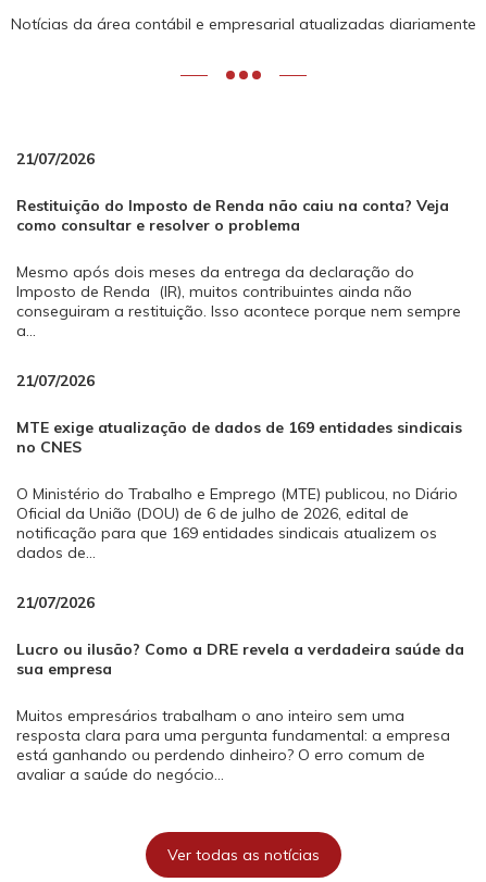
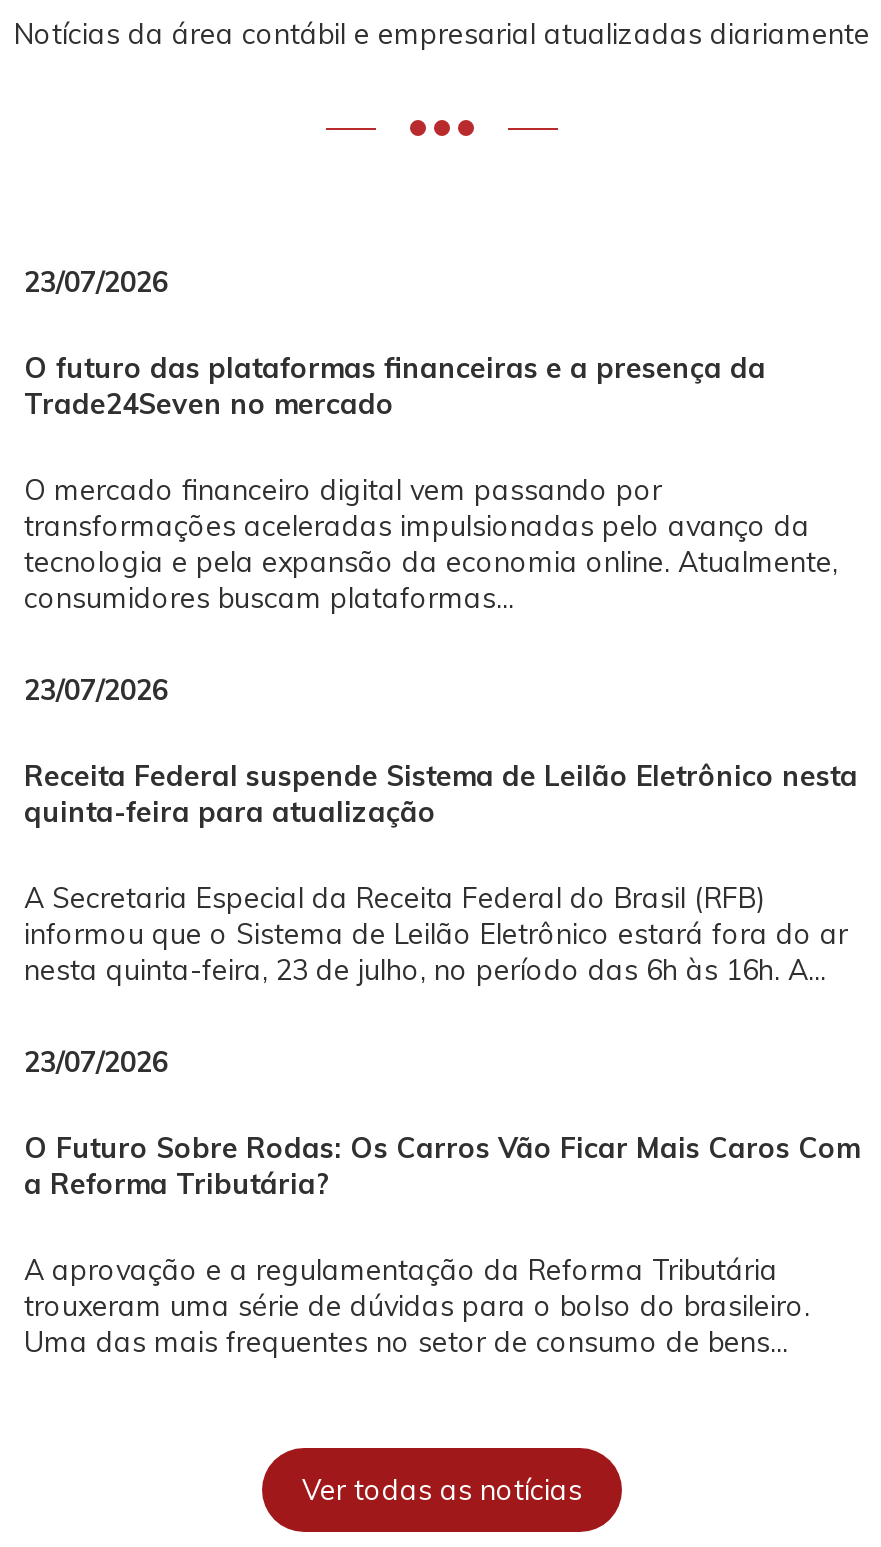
[16,149,95,169] 21/07/2026 -> [24,265,168,301] 23/07/2026
[16,196,449,235] Restituição do Imposto de Renda não caiu na conta? Veja | como consultar e resolver o problema -> [24,351,766,423] O futuro das plataformas financeiras e a presença da | Trade24Seven no mercado
[16,262,461,341] Mesmo após dois meses da entrega da declaração do | Imposto de Renda (IR), muitos contribuintes ainda não | conseguiram a restituição. Isso acontece porque nem sempre | a... -> [24,473,838,617] O mercado financeiro digital vem passando por | transformações aceleradas impulsionadas pelo avanço da | tecnologia e pela expansão da economia online. Atualmente, | consumidores buscam plataformas...
[16,371,95,391] 21/07/2026 -> [24,673,168,709] 23/07/2026
[16,418,462,457] MTE exige atualização de dados de 169 entidades sindicais | no CNES -> [24,759,858,831] Receita Federal suspende Sistema de Leilão Eletrônico nesta | quinta-feira para atualização
[16,484,458,563] O Ministério do Trabalho e Emprego (MTE) publicou, no Diário | Oficial da União (DOU) de 6 de julho de 2026, edital de | notificação para que 169 entidades sindicais atualizem os | dados de... -> [24,881,848,989] A Secretaria Especial da Receita Federal do Brasil (RFB) | informou que o Sistema de Leilão Eletrônico estará fora do ar | nesta quinta-feira, 23 de julho, no período das 6h às 16h. A...
[16,593,95,613] 21/07/2026 -> [24,1045,168,1081] 23/07/2026
[16,640,464,679] Lucro ou ilusão? Como a DRE revela a verdadeira saúde da | sua empresa -> [24,1131,860,1203] O Futuro Sobre Rodas: Os Carros Vão Ficar Mais Caros Com | a Reforma Tributária?
[16,706,450,784] Muitos empresários trabalham o ano inteiro sem uma | resposta clara para uma pergunta fundamental: a empresa | está ganhando ou perdendo dinheiro? O erro comum de | avaliar a saúde do negócio... -> [24,1253,810,1361] A aprovação e a regulamentação da Reforma Tributária | trouxeram uma série de dúvidas para o bolso do brasileiro. | Uma das mais frequentes no setor de consumo de bens...

